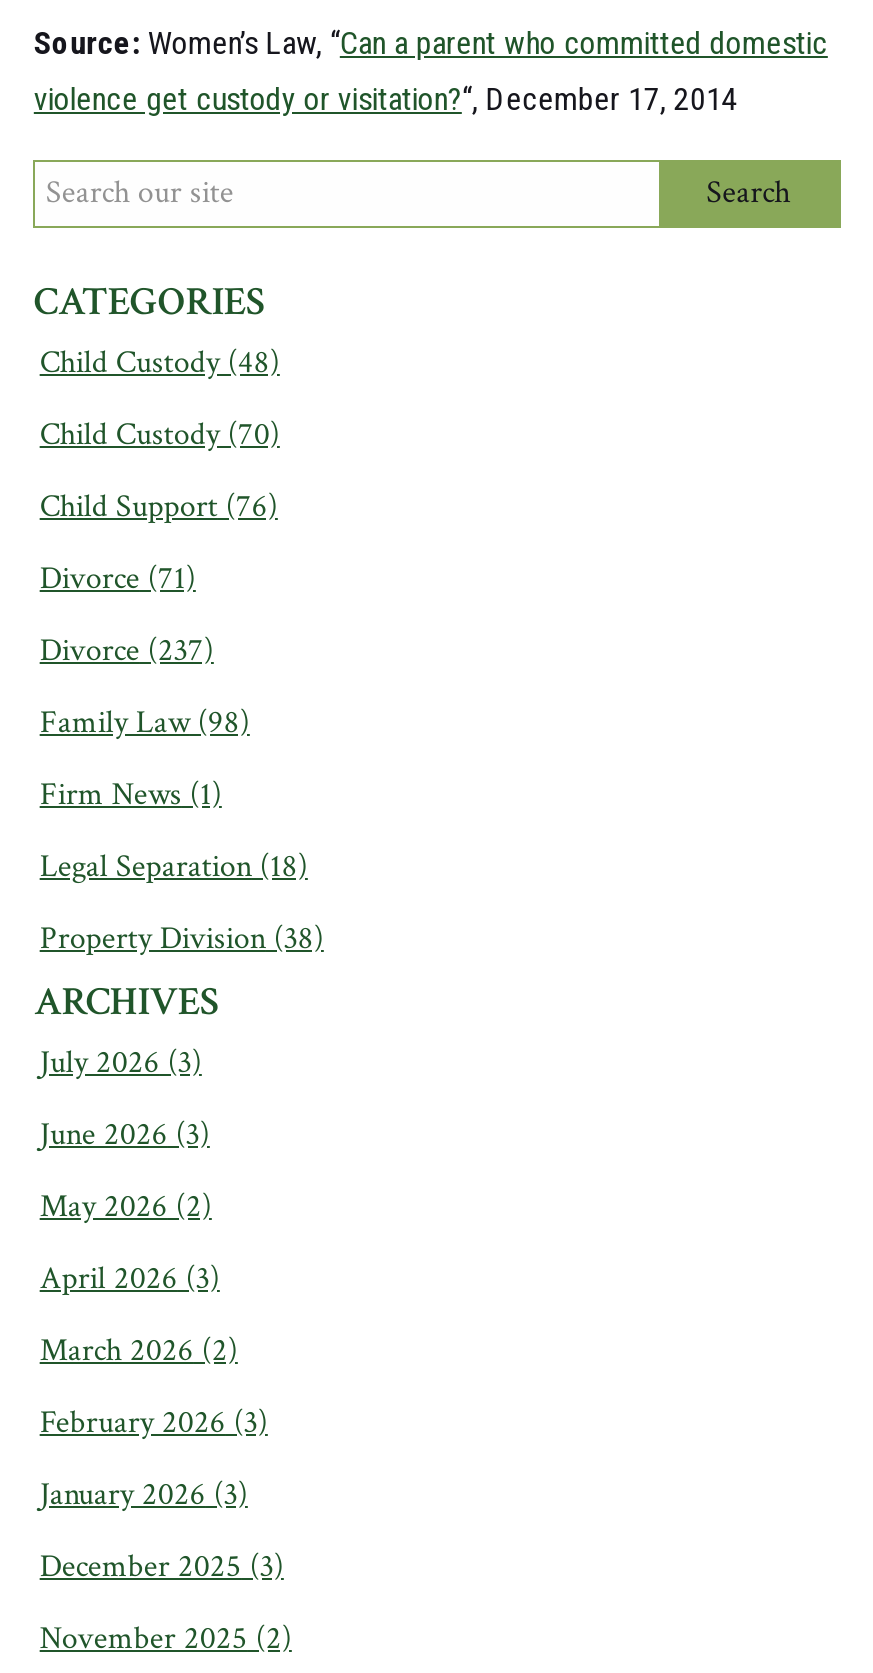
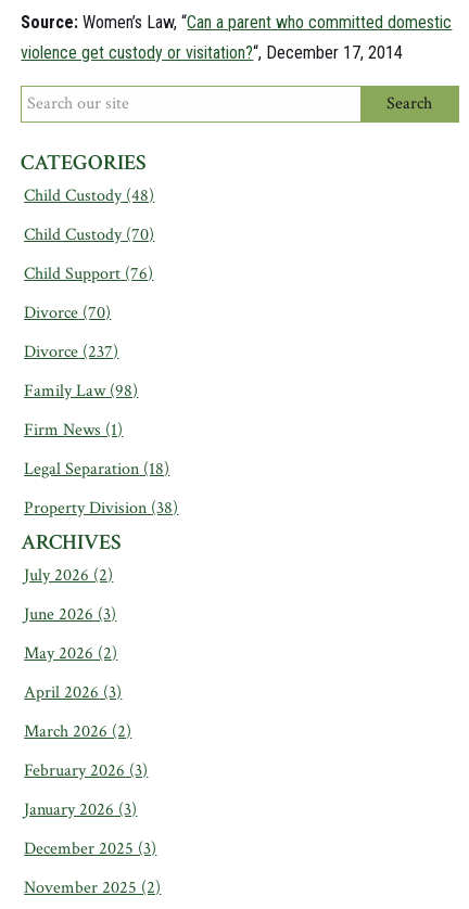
[40,557,196,599] Divorce (71) -> [24,301,111,324] Divorce (70)
[40,1041,202,1083] July 2026 (3) -> [24,564,113,587] July 2026 (2)

